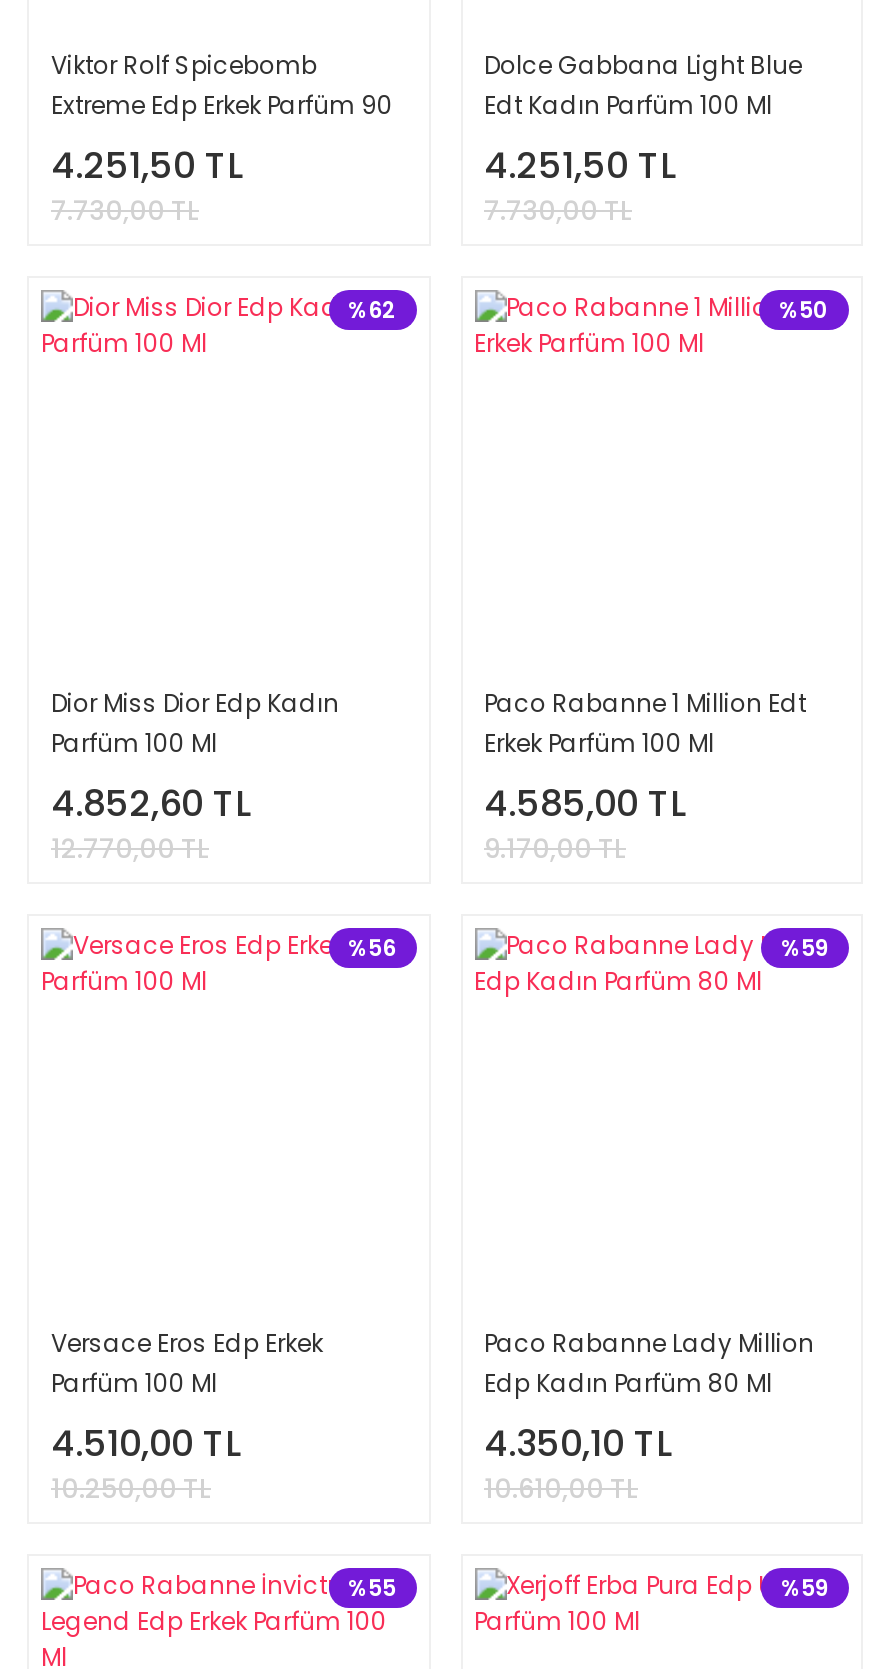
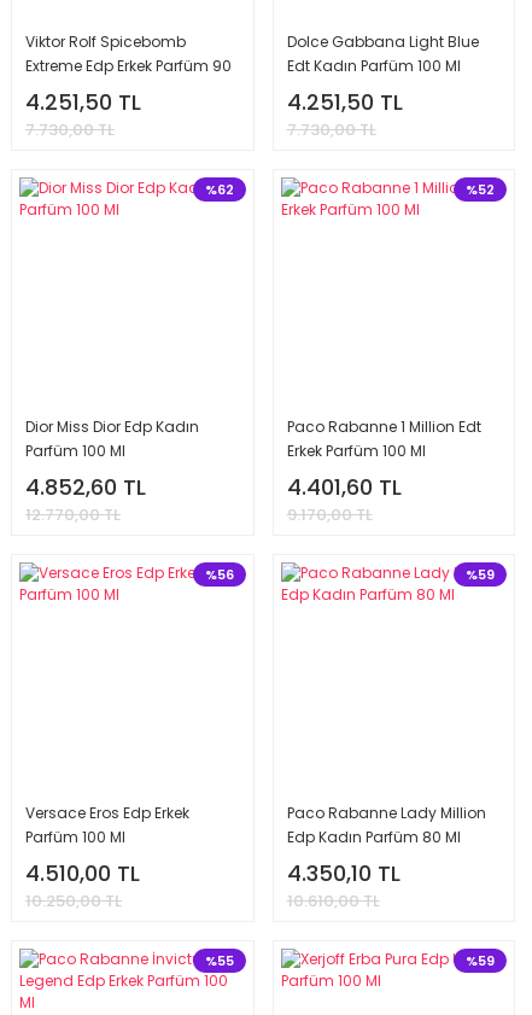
[779,293,829,325] %50 -> [466,179,495,199] %52
[484,778,686,828] 4.585,00 TL -> [287,472,401,502] 4.401,60 TL

